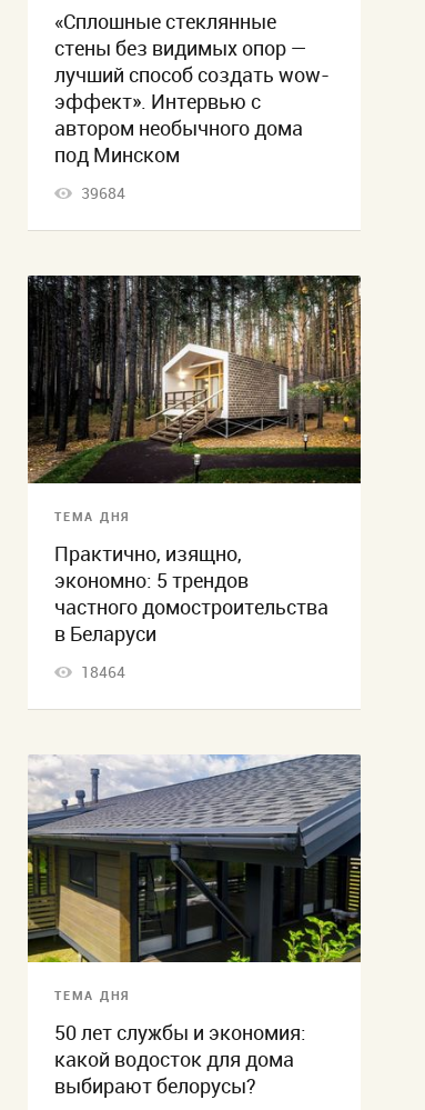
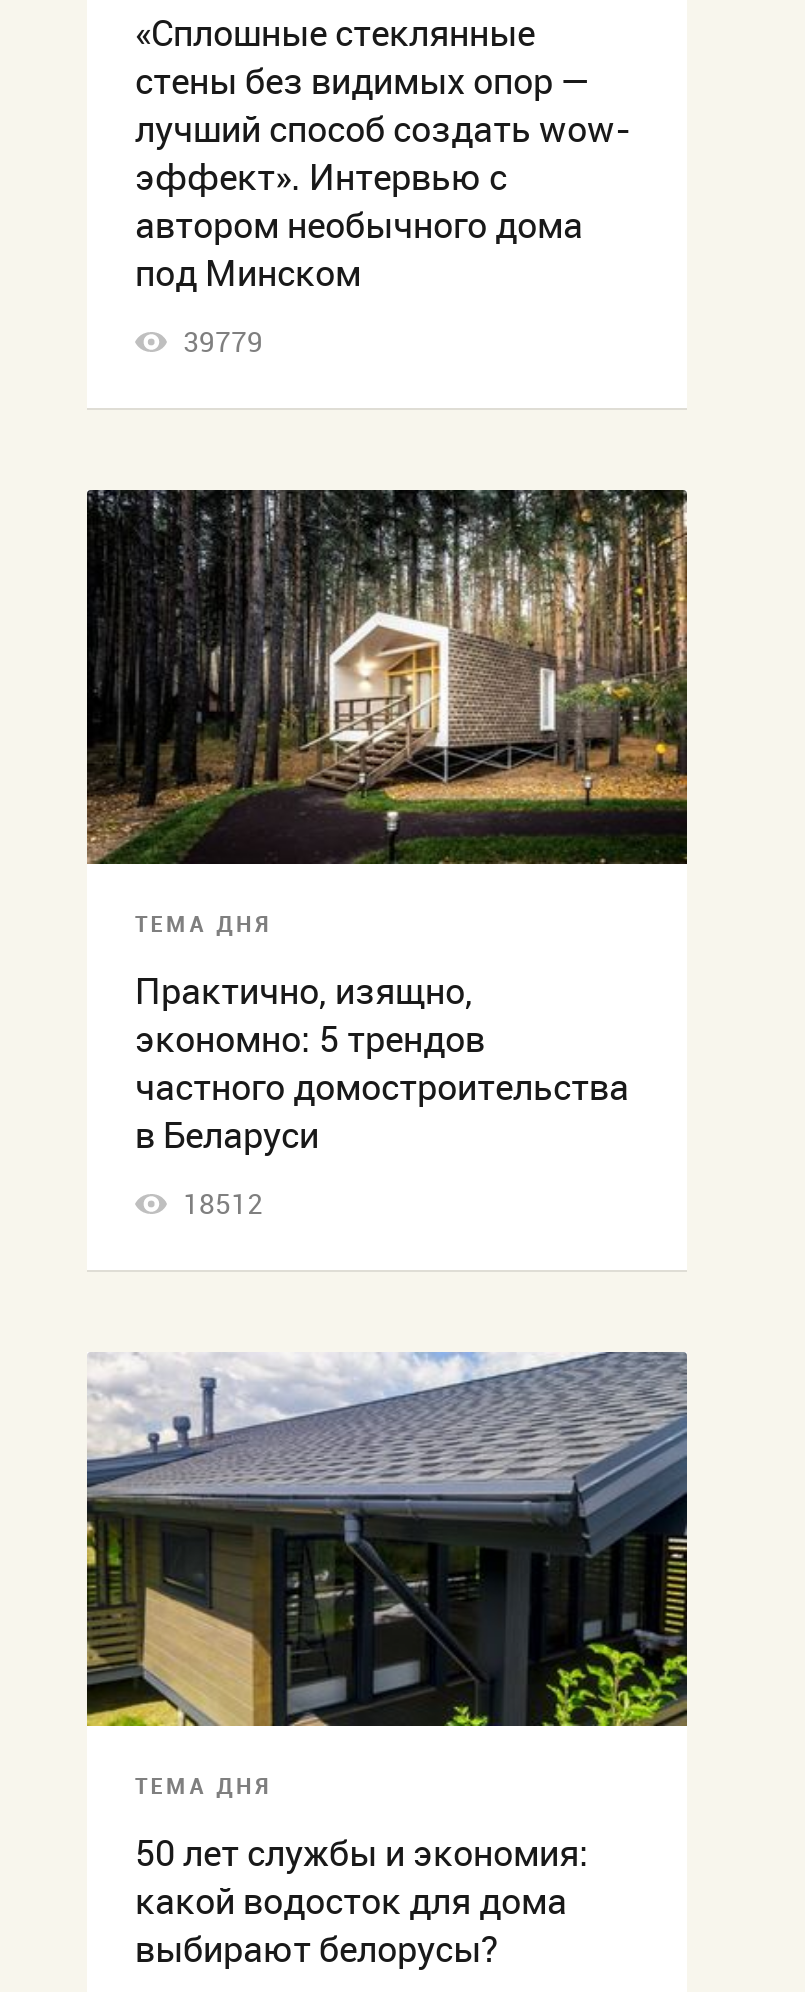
[81,184,125,202] 39684 -> [183,326,263,358] 39779
[81,663,125,681] 18464 -> [183,1188,263,1220] 18512

